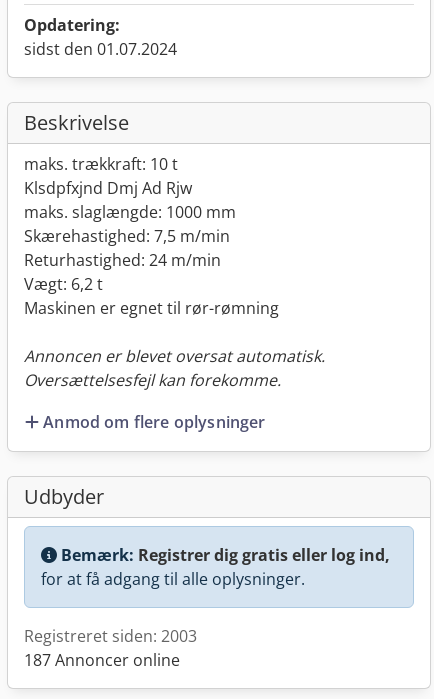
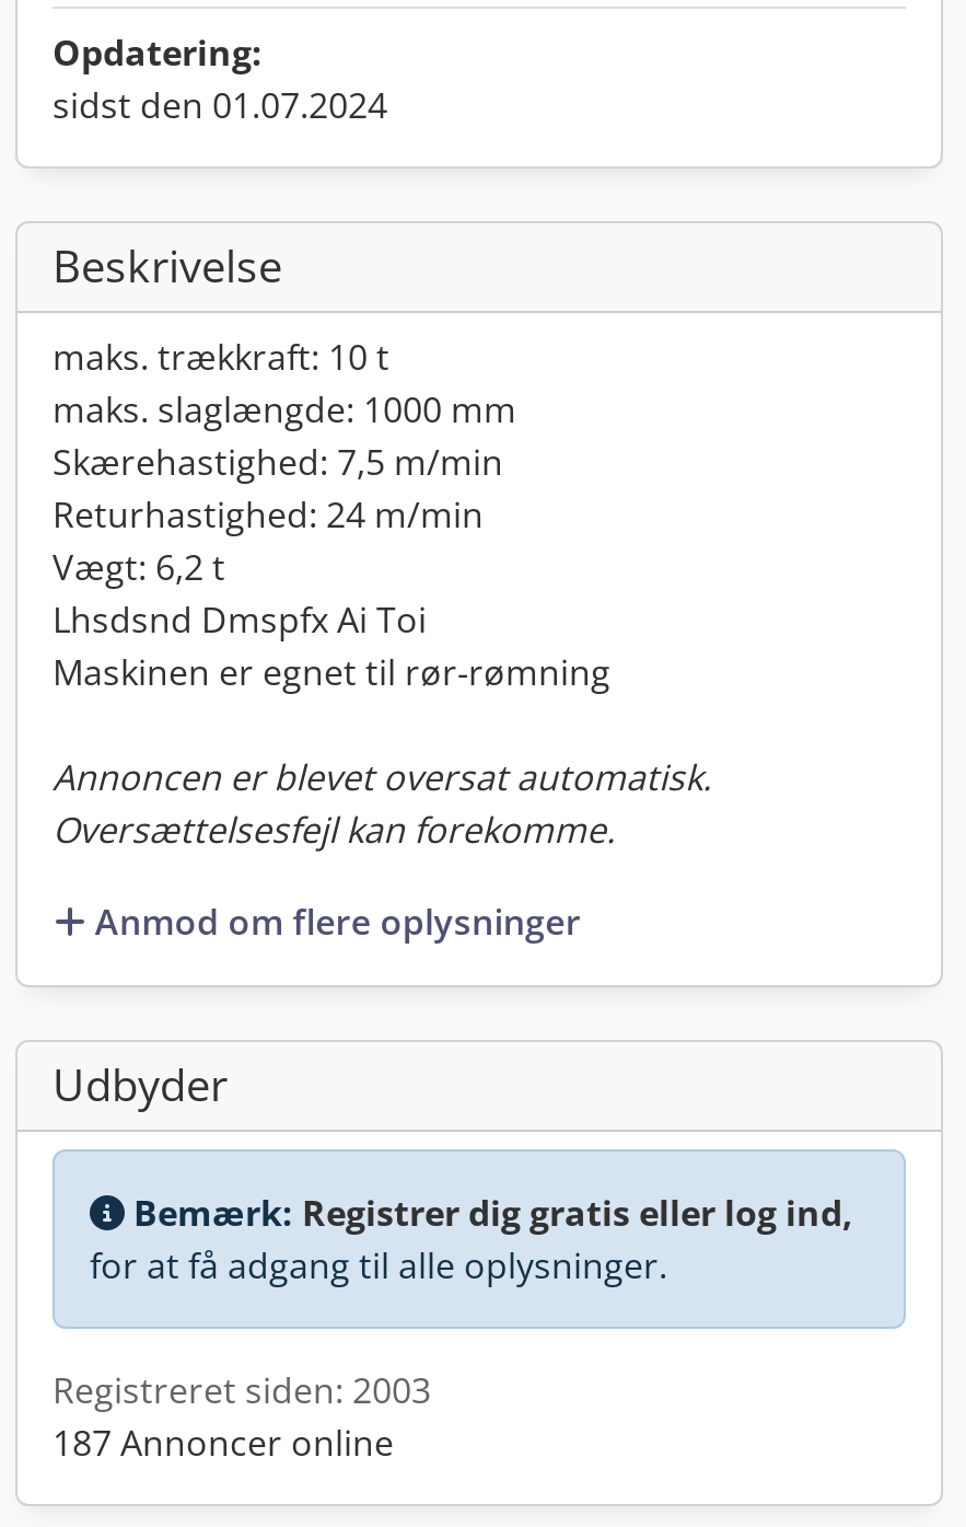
[24,177,192,199] Klsdpfxjnd Dmj Ad Rjw -> none
moved [24,201,236,295] -> [53,385,516,591]: maks. slaglængde: 1000 mm | Skærehastighed: 7,5 m/min | Returhastighed: 24 m/min | Vægt: 6,2 t
none -> [53,595,427,644] Lhsdsnd Dmspfx Ai Toi

